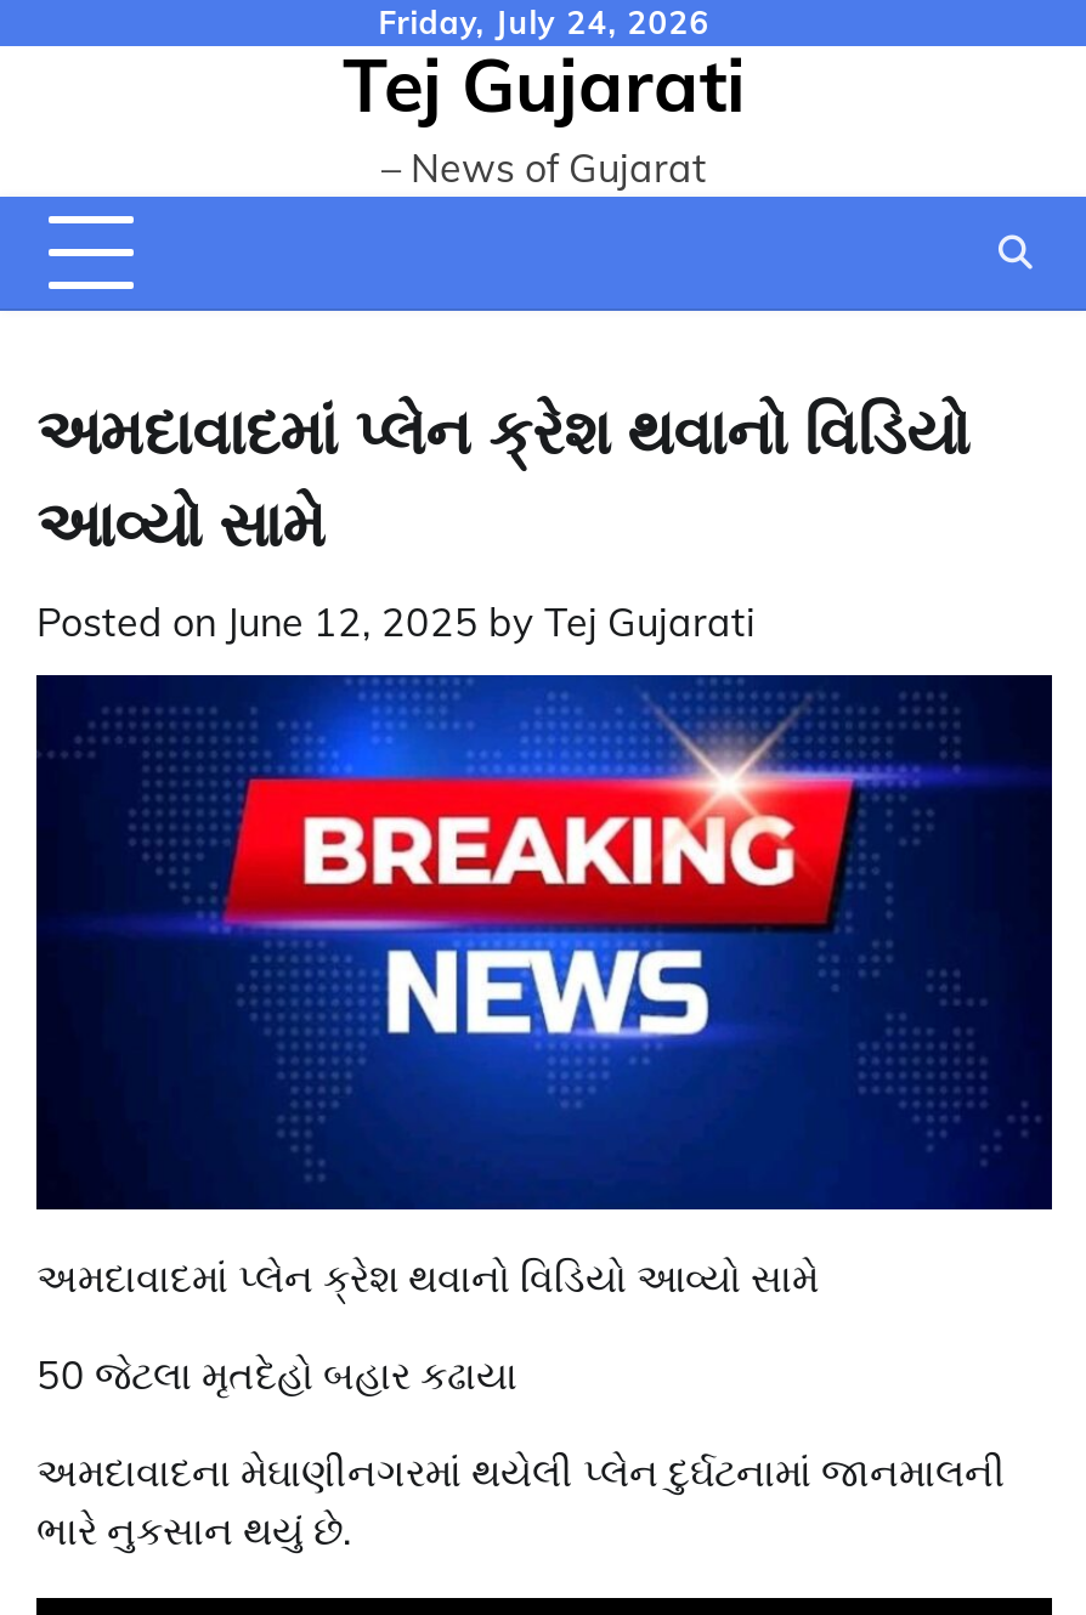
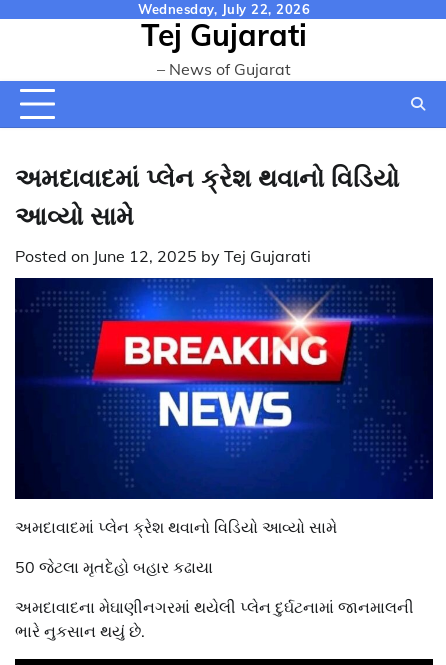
[379,2,710,41] Friday, July 24, 2026 -> [138,1,310,17] Wednesday, July 22, 2026

